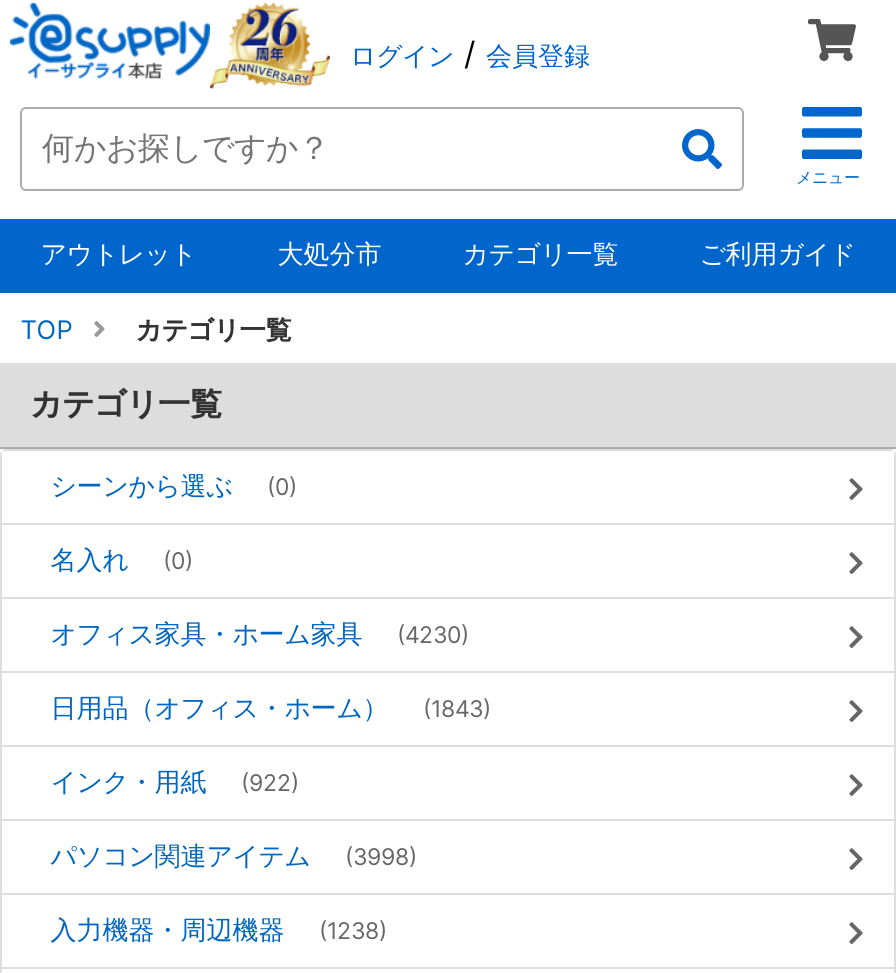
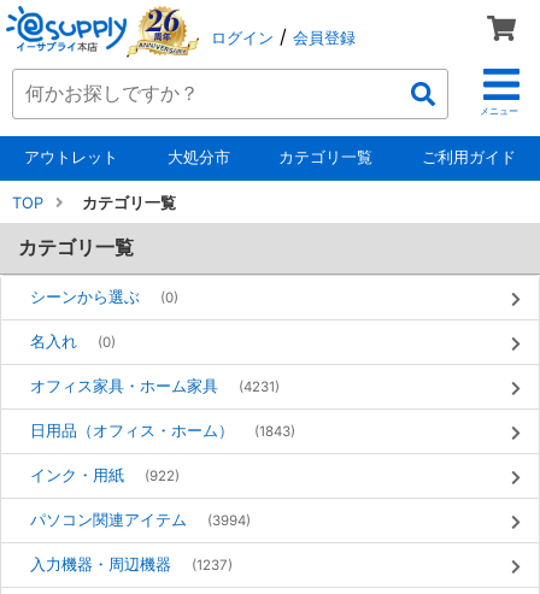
[50,619,469,649] オフィス家具・ホーム家具 (4230) -> [30,377,280,395] オフィス家具・ホーム家具 (4231)
[50,841,417,871] パソコン関連アイテム (3998) -> [30,511,251,529] パソコン関連アイテム (3994)
[50,915,387,945] 入力機器・周辺機器 (1238) -> [30,555,233,573] 入力機器・周辺機器 (1237)

